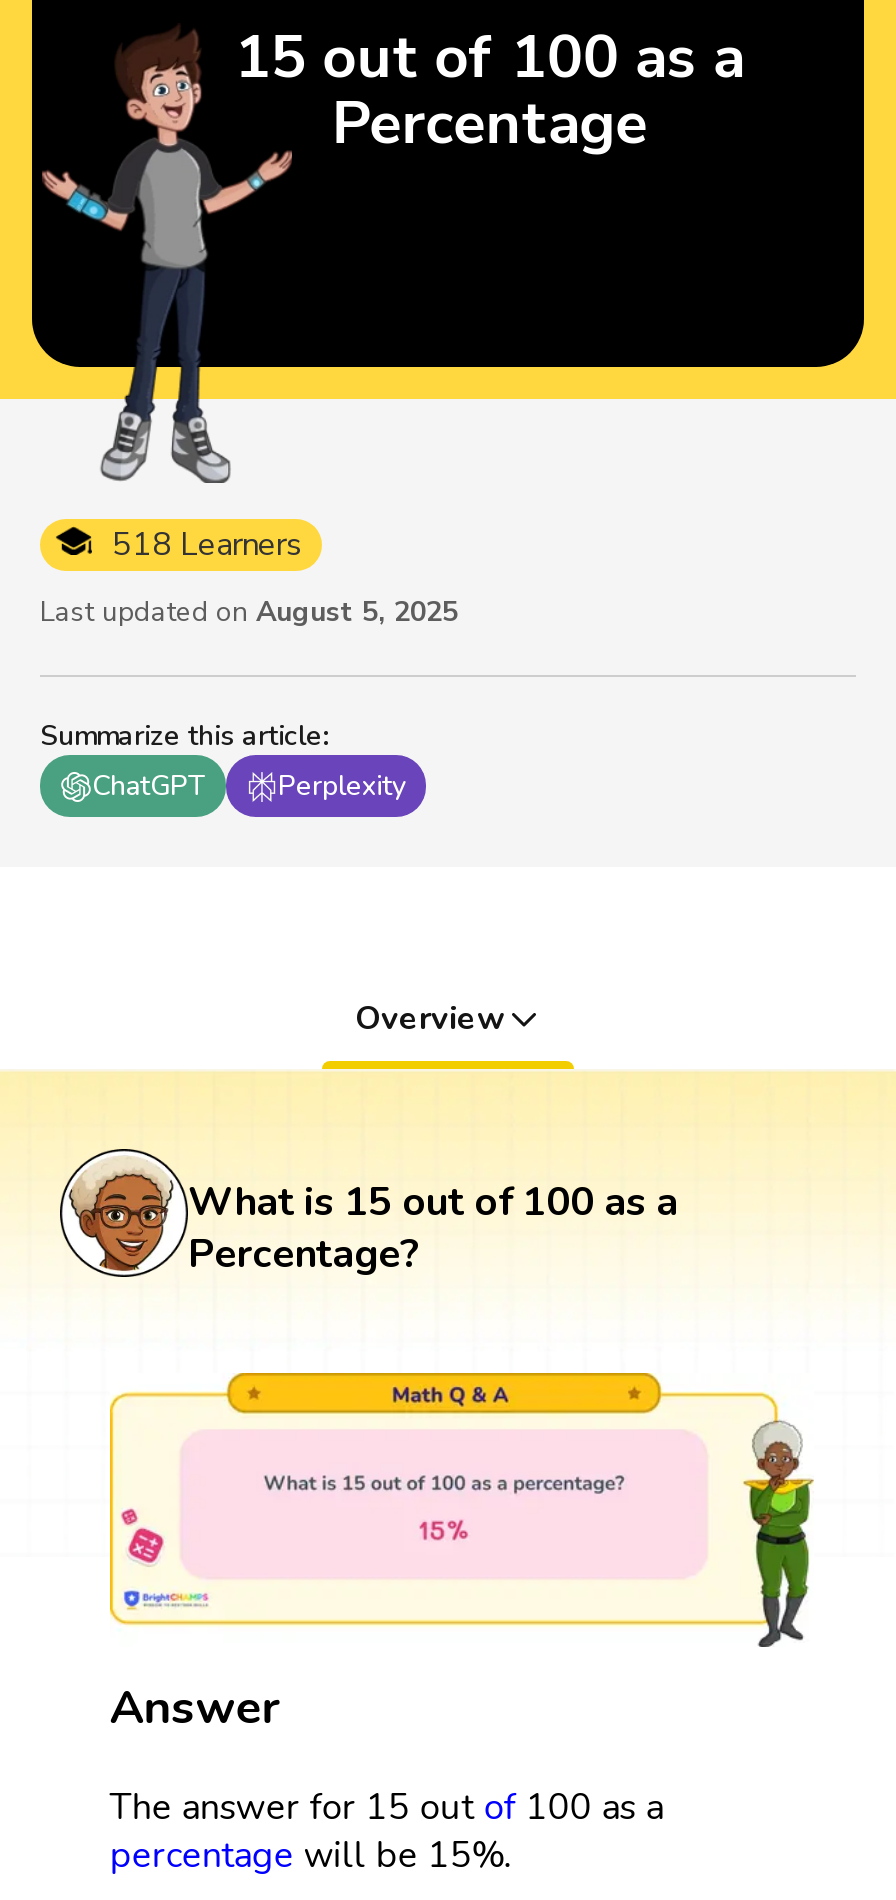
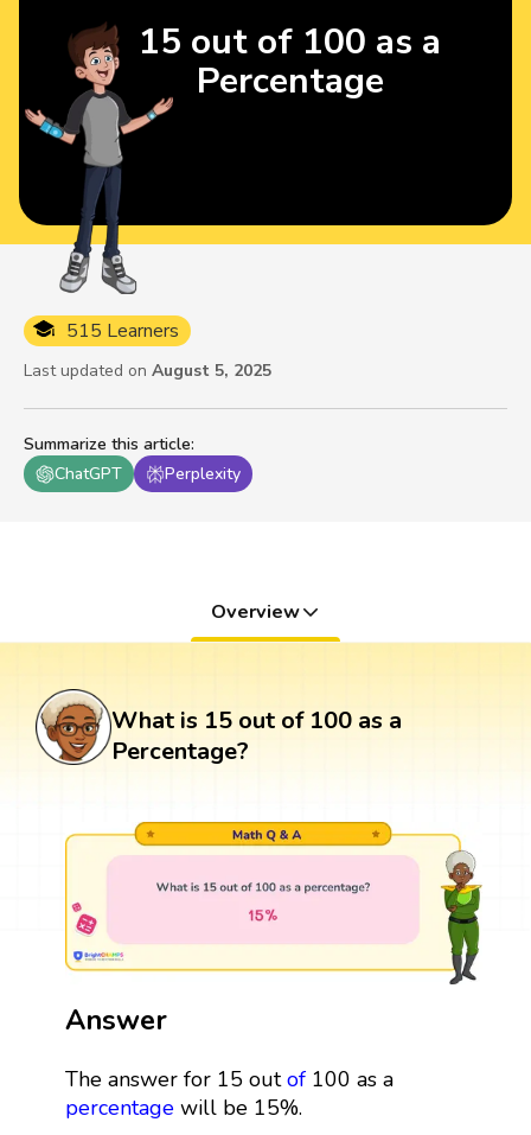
[112,524,302,568] 518 Learners -> [66,318,179,344] 515 Learners

